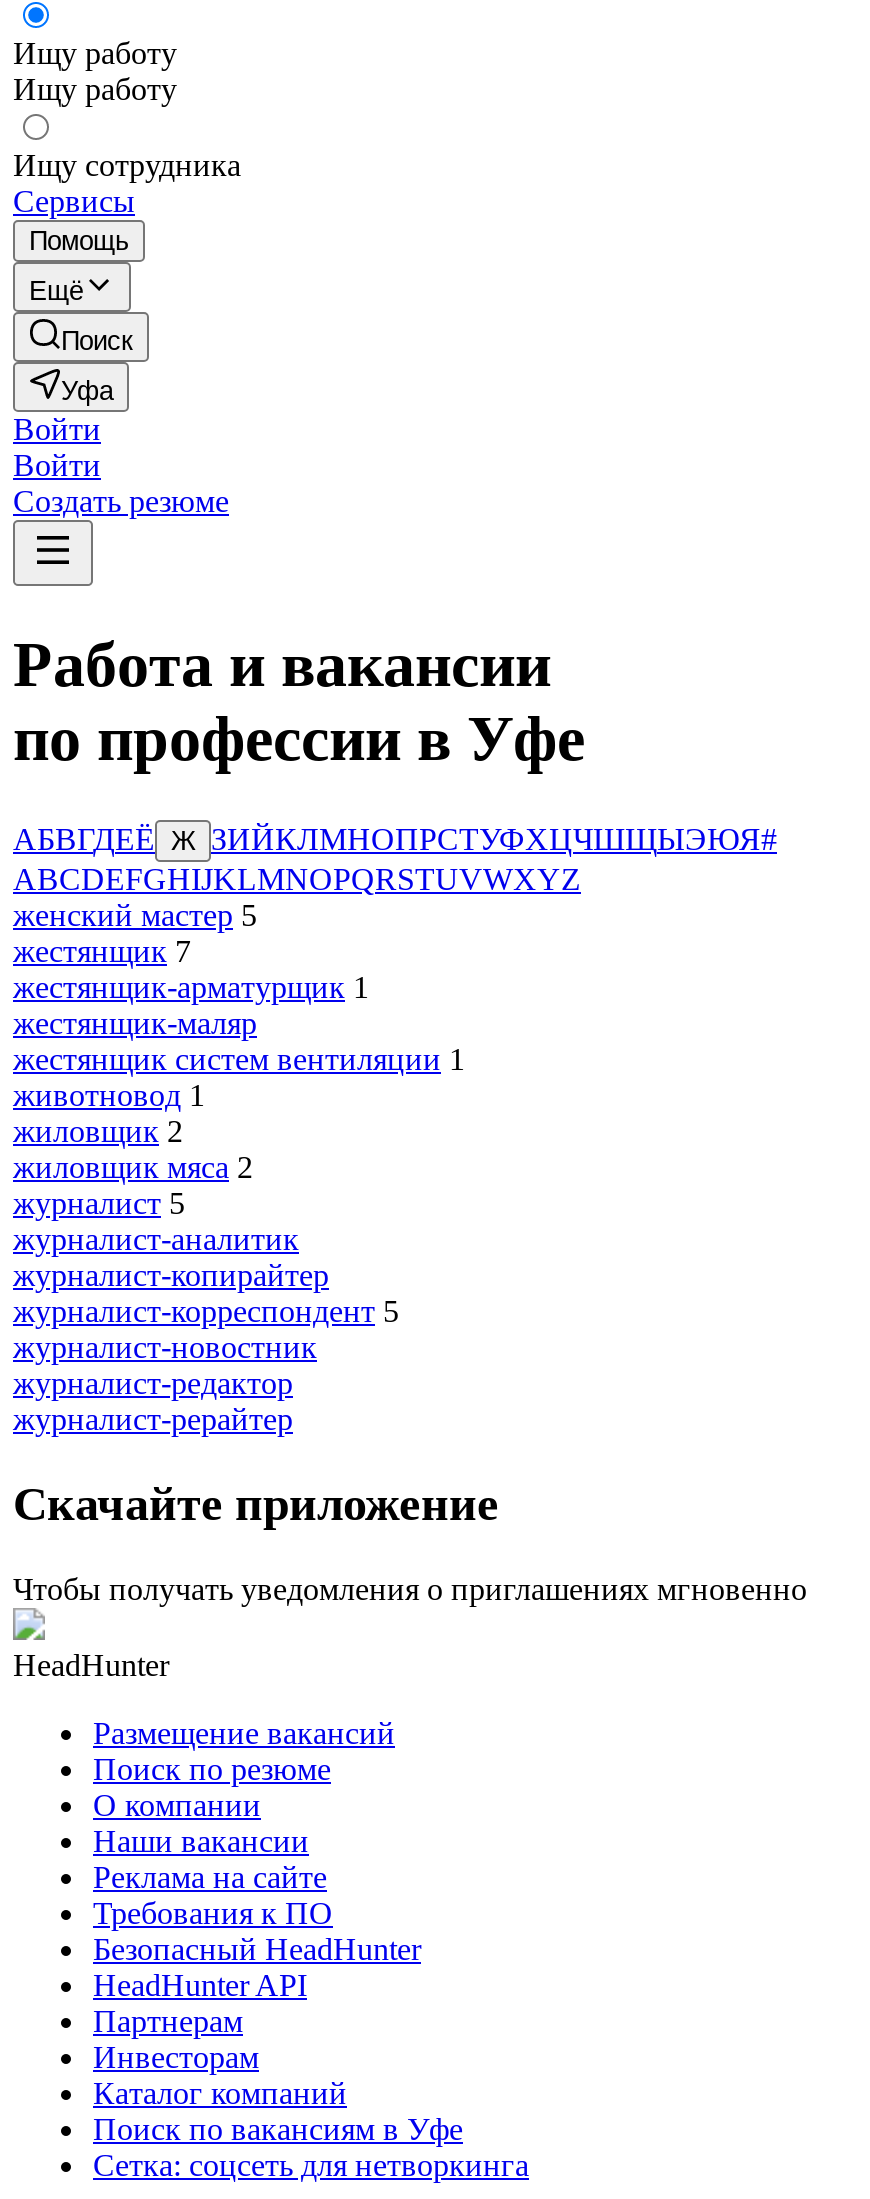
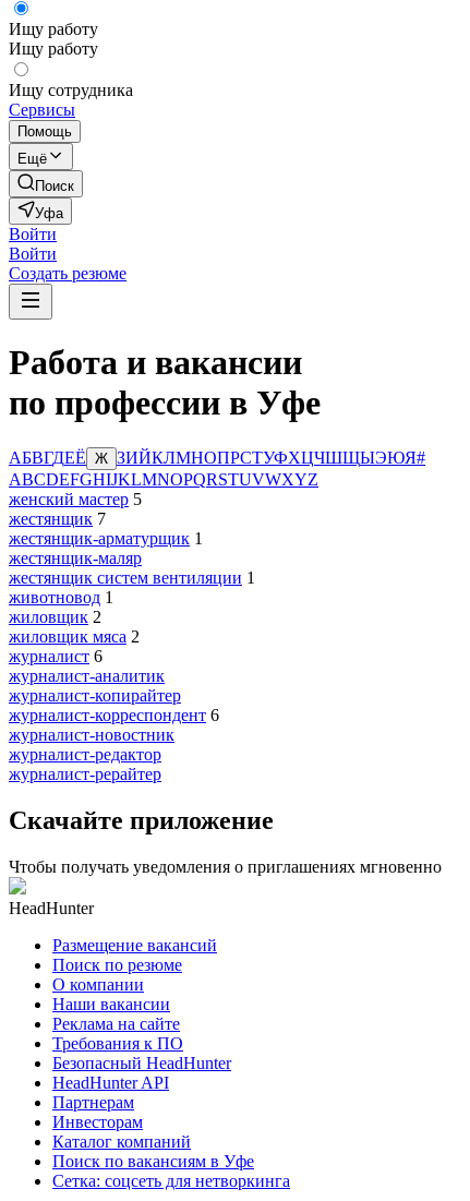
[13,1186,185,1220] журналист 5 -> [9,647,103,665] журналист 6
[13,1294,399,1328] журналист-корреспондент 5 -> [9,706,219,724] журналист-корреспондент 6

